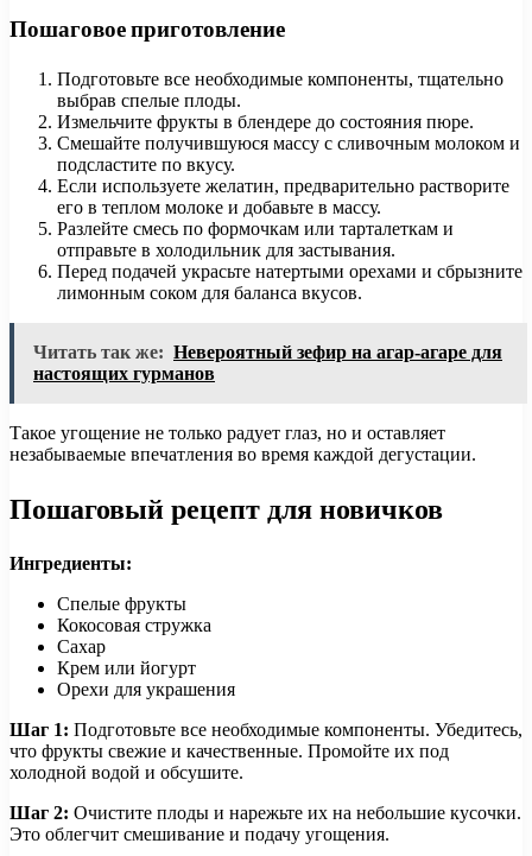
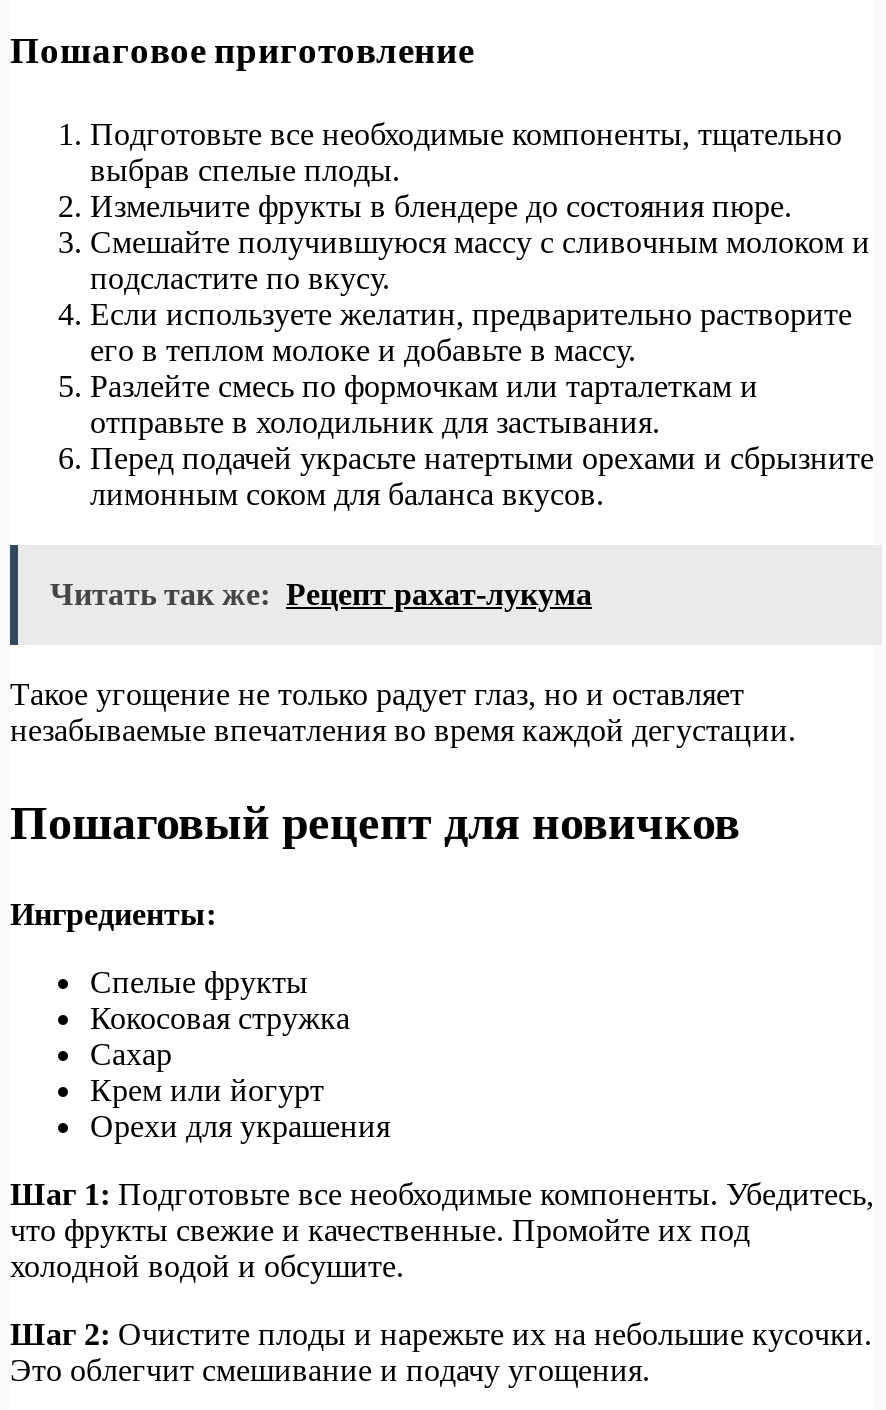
[33,341,502,383] Читать так же: Невероятный зефир на агар-агаре для | настоящих гурманов -> [50,576,592,610] Читать так же: Рецепт рахат-лукума

